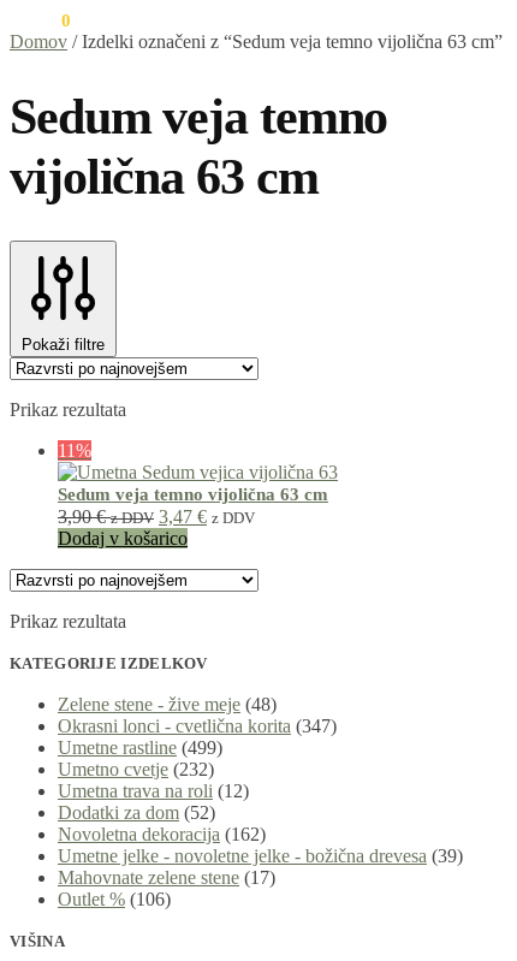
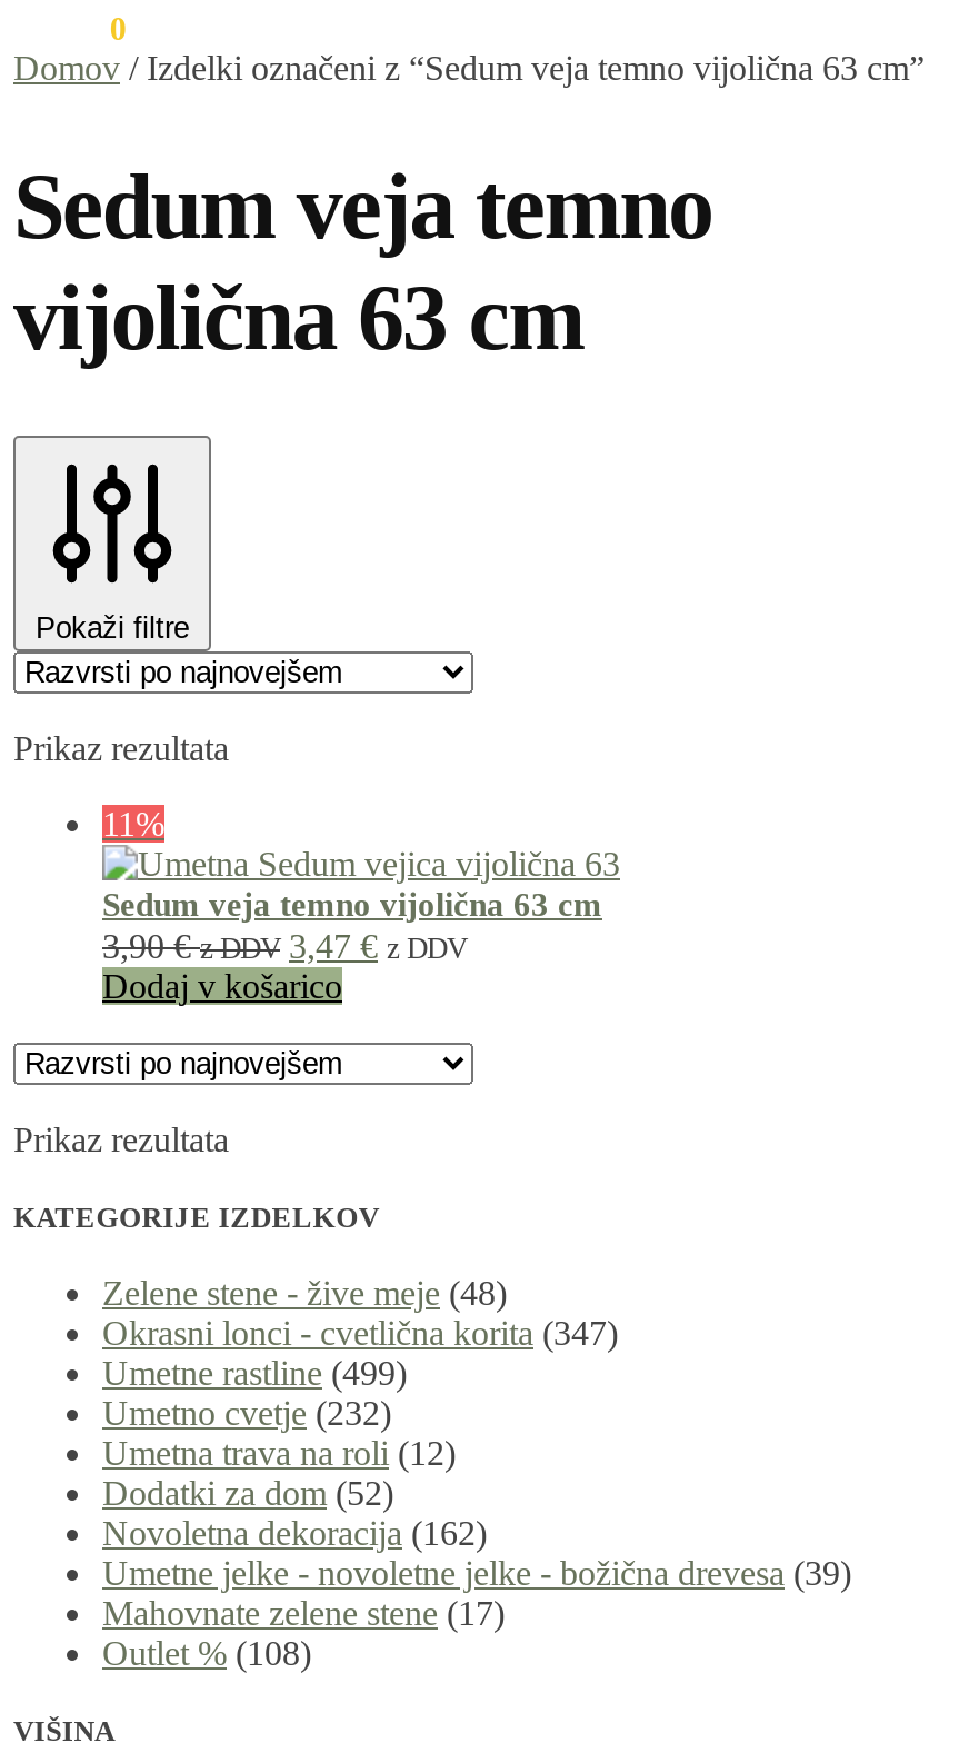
[58,889,171,910] Outlet % (106) -> [102,1634,311,1672] Outlet % (108)

